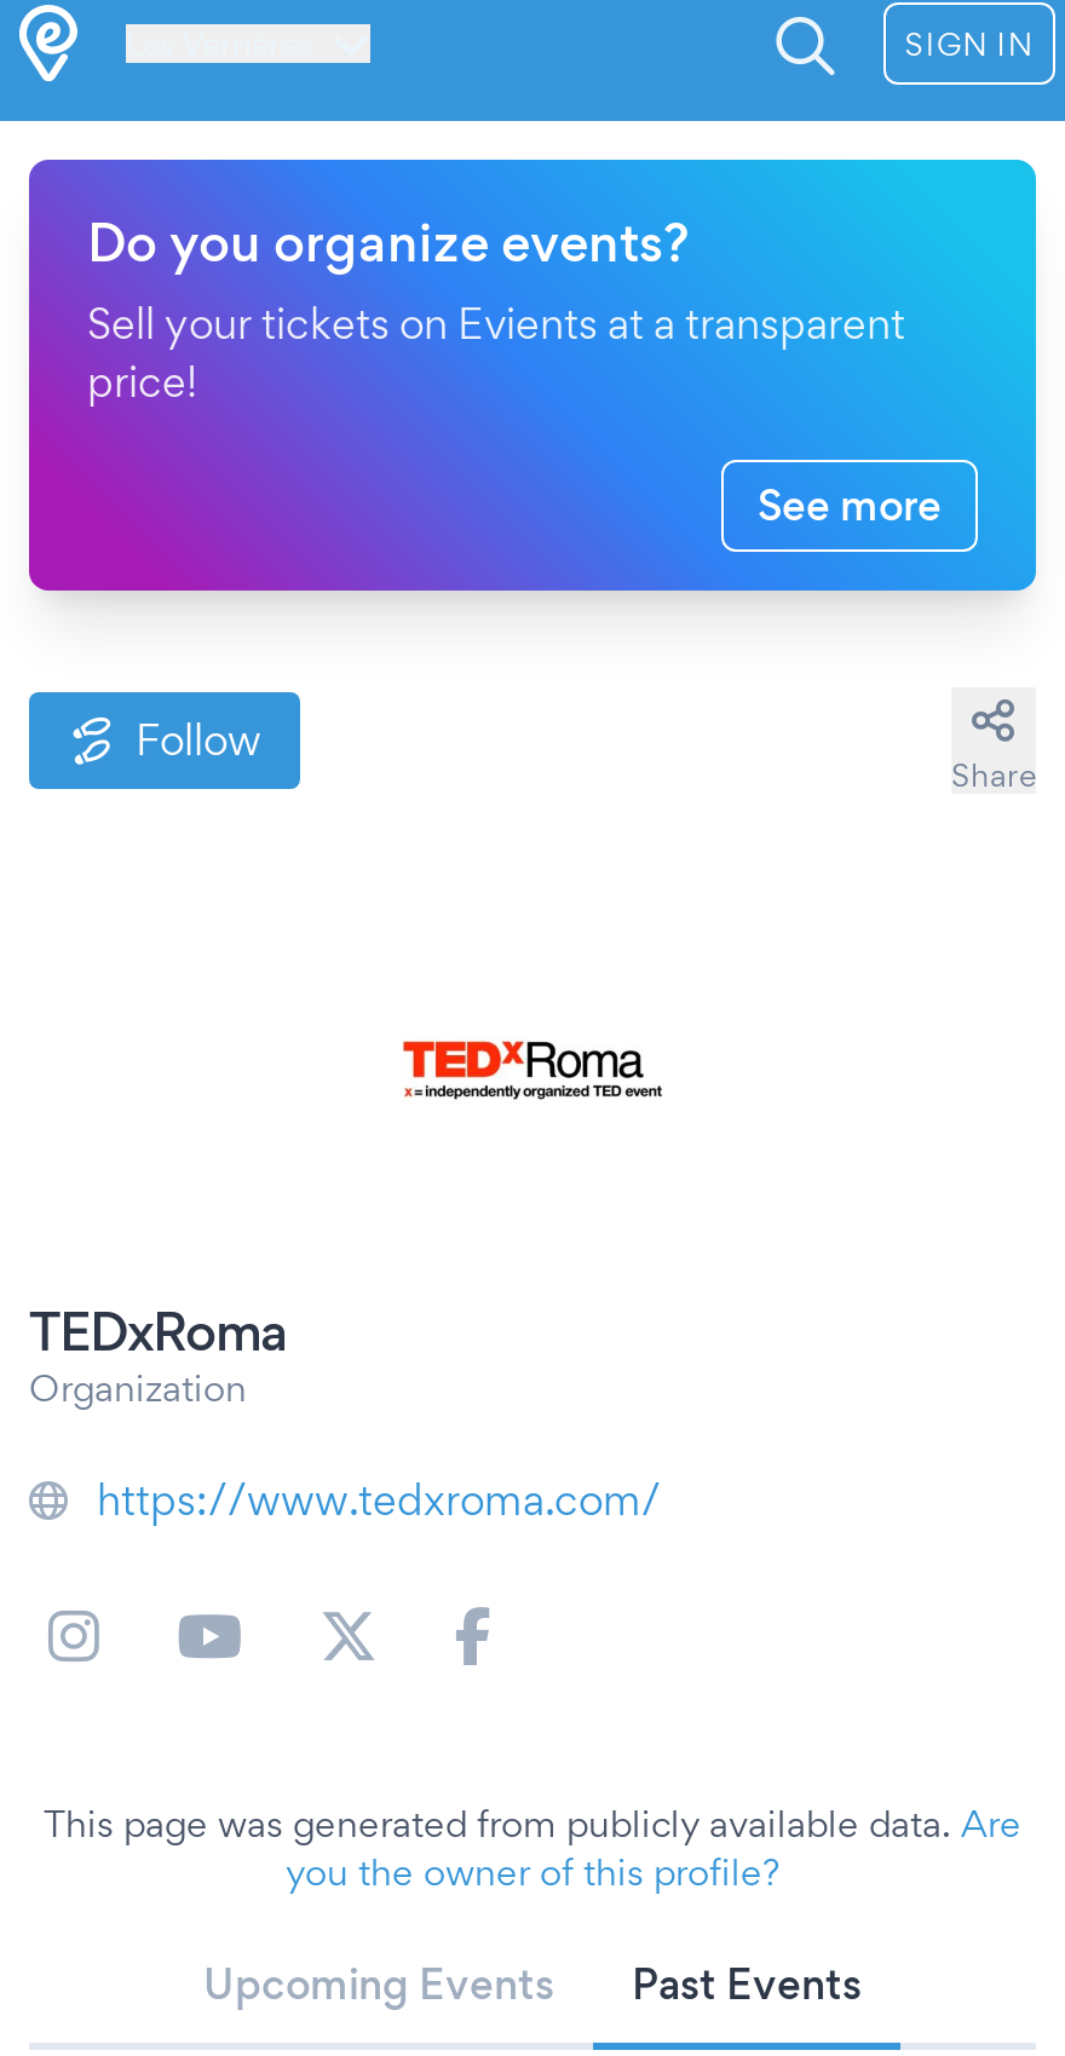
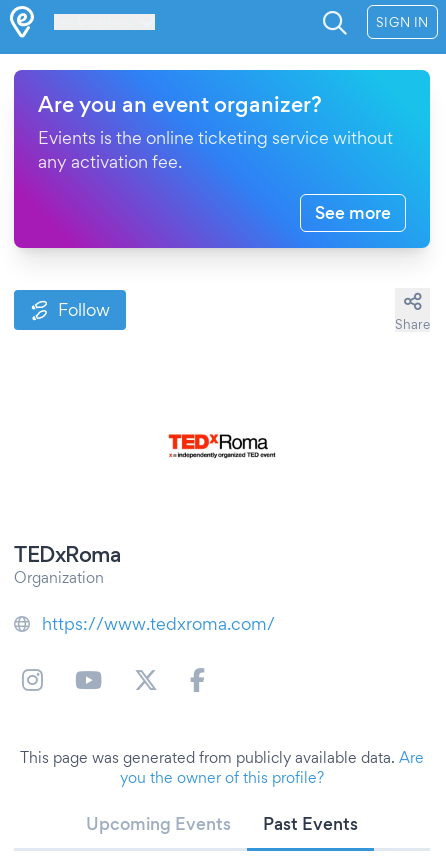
[87,211,905,407] Do you organize events? | Sell your tickets on Evients at a transparent | price! -> [38,91,393,172] Are you an event organizer? | Evients is the online ticketing service without | any activation fee.

